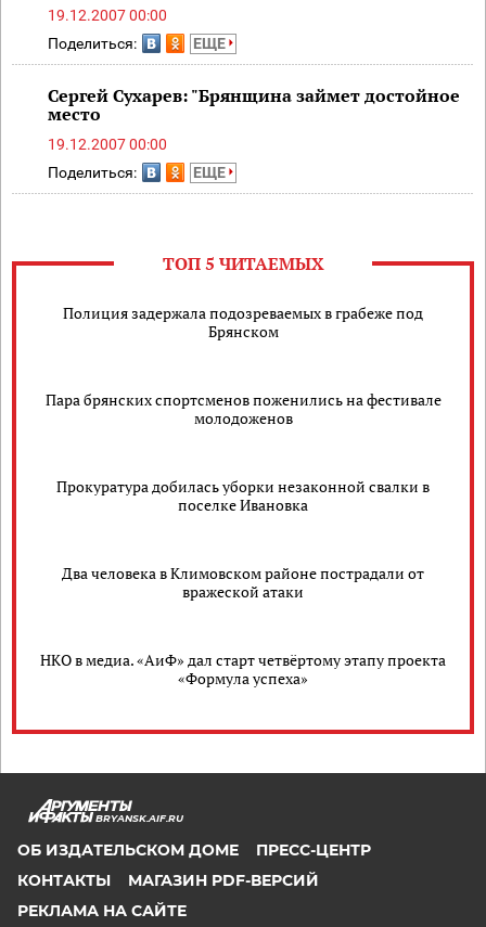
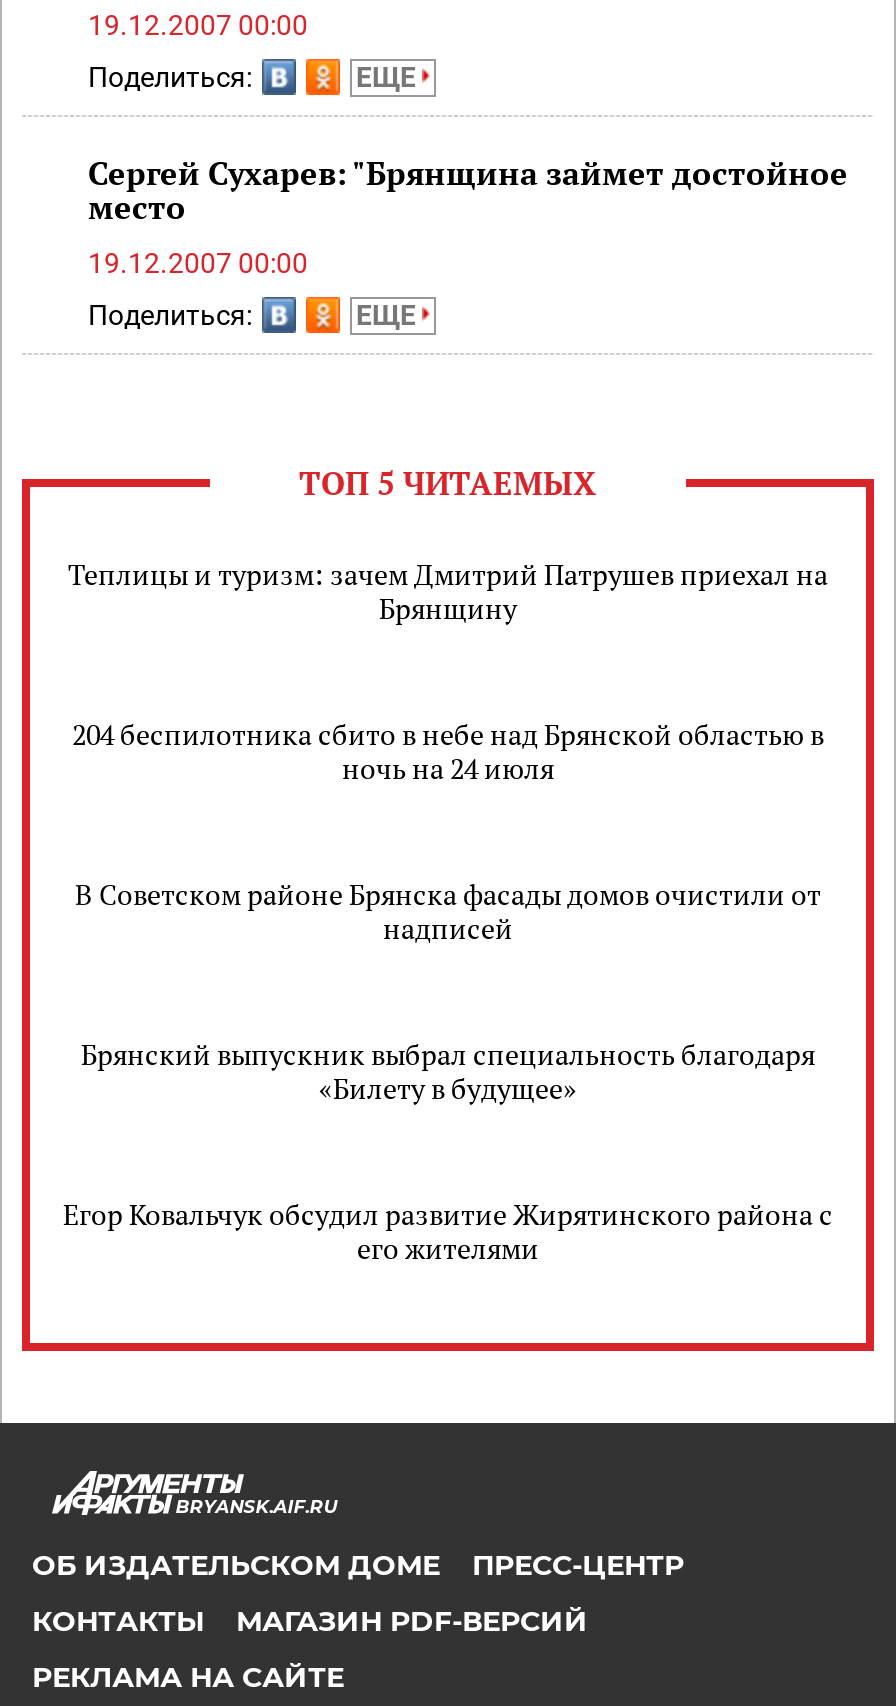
[63,302,423,342] Полиция задержала подозреваемых в грабеже под | Брянском -> [68,555,828,627] Теплицы и туризм: зачем Дмитрий Патрушев приехал на | Брянщину
[45,389,441,428] Пара брянских спортсменов поженились на фестивале | молодоженов -> [72,715,824,787] 204 беспилотника сбито в небе над Брянской областью в | ночь на 24 июля
[56,476,430,515] Прокуратура добилась уборки незаконной свалки в | поселке Ивановка -> [75,875,821,947] В Советском районе Брянска фасады домов очистили от | надписей
[62,563,424,602] Два человека в Климовском районе пострадали от | вражеской атаки -> [81,1035,815,1107] Брянский выпускник выбрал специальность благодаря | «Билету в будущее»
[40,649,446,688] НКО в медиа. «АиФ» дал старт четвёртому этапу проекта | «Формула успеха» -> [63,1195,833,1267] Егор Ковальчук обсудил развитие Жирятинского района с | его жителями

